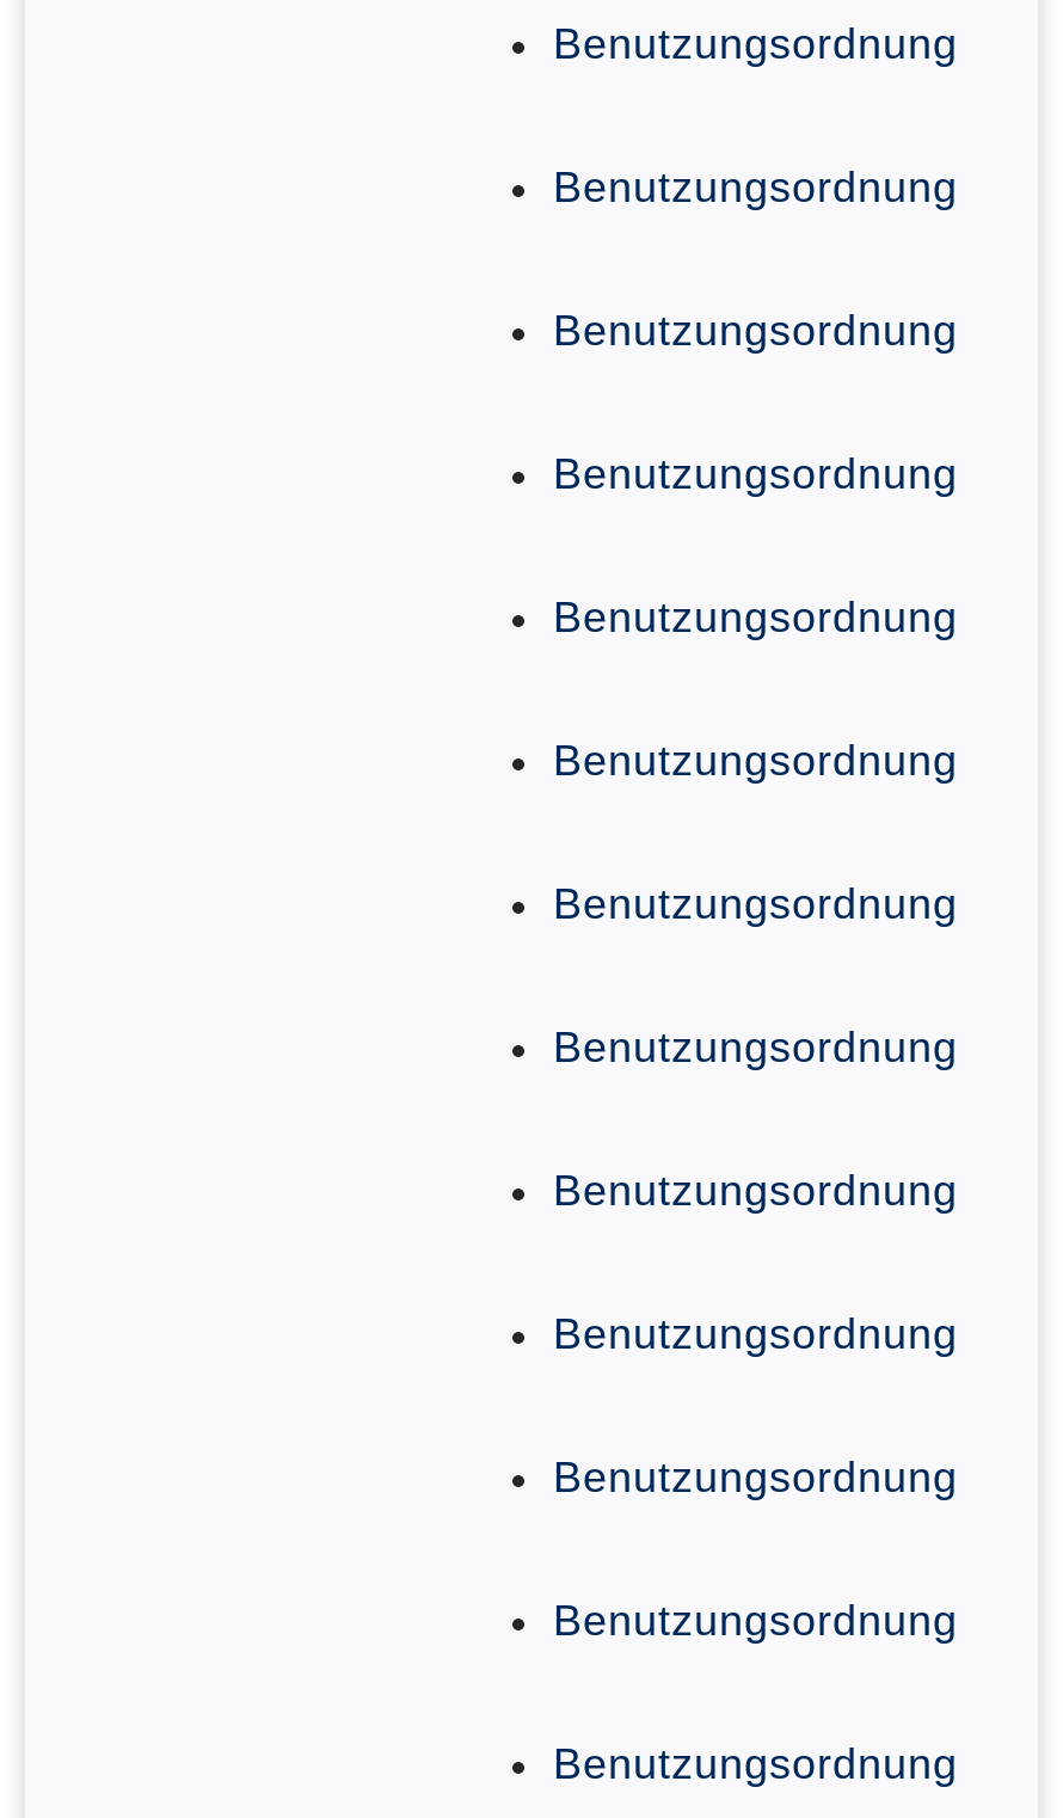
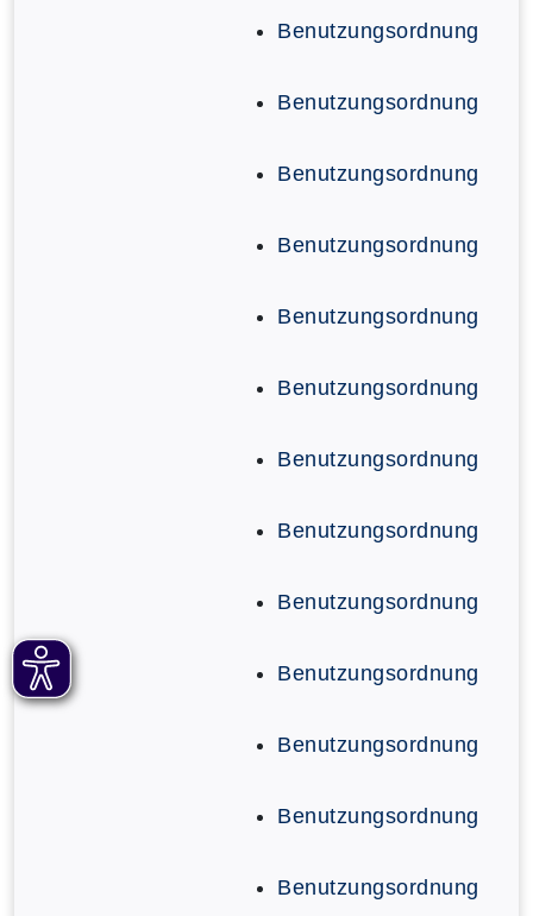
none -> [8,636,80,708] [image]

